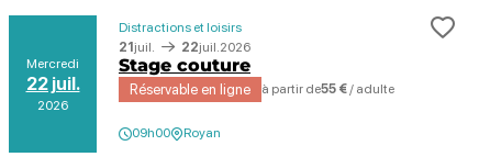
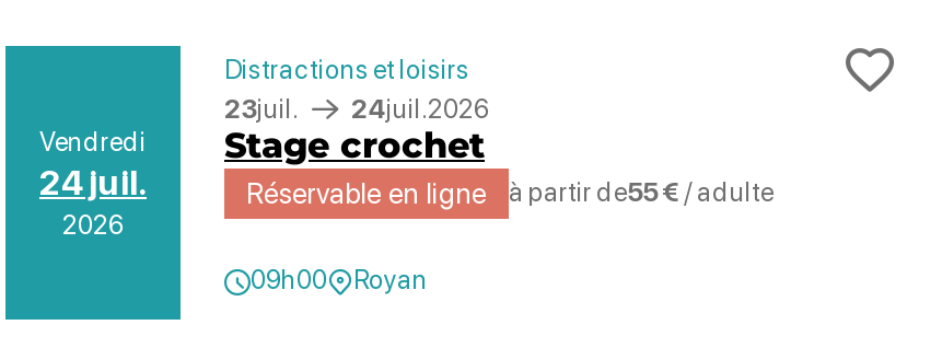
[26,40,250,94] 21juil. | 22juil. 2026 | Mercredi | 22 juil. -> [39,94,489,203] 23juil. | 24juil. 2026 | Vendredi | 24 juil.
[119,54,250,75] Stage couture -> [224,124,485,165] Stage crochet

